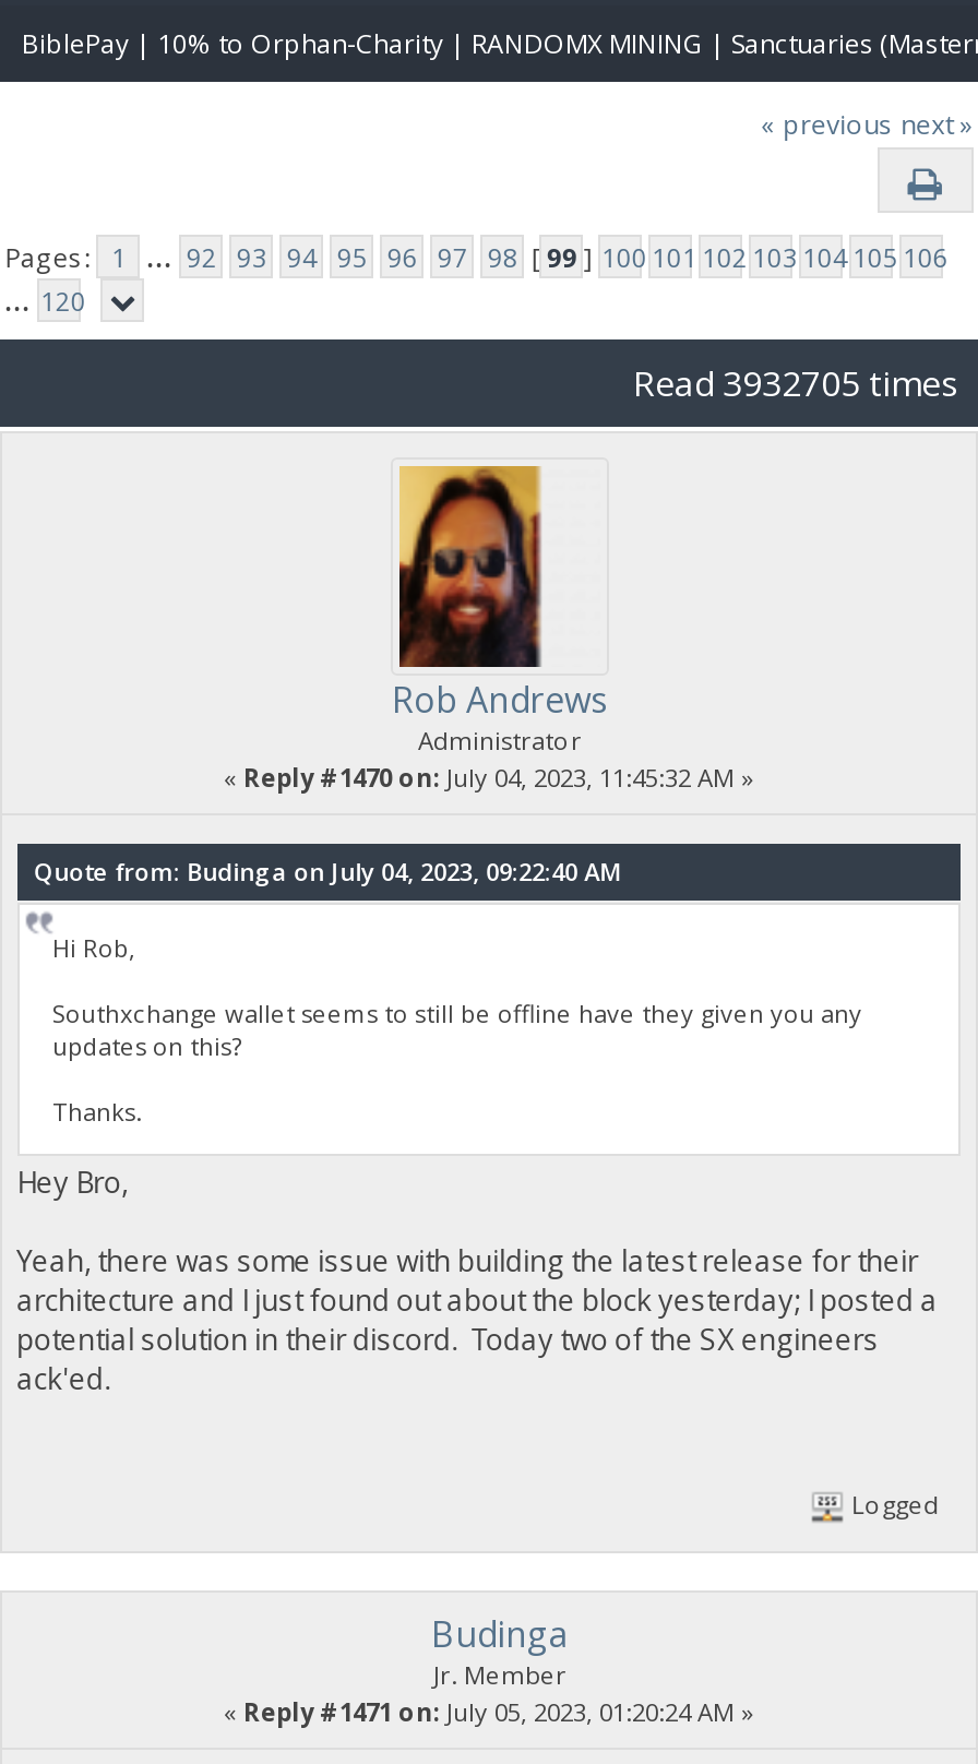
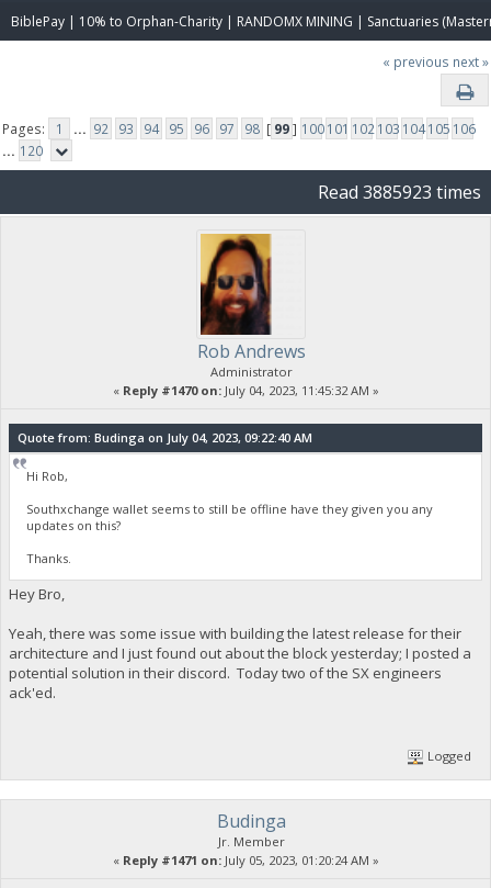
[633,358,958,407] Read 3932705 times -> [318,180,481,204] Read 3885923 times

